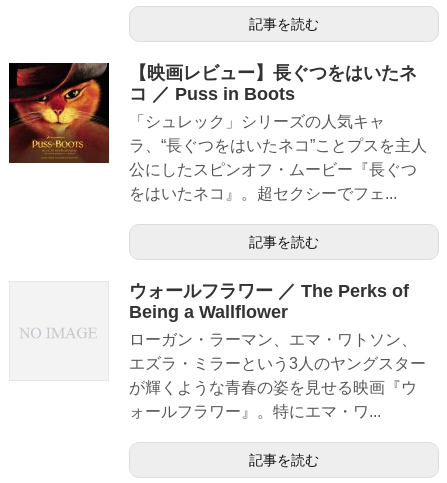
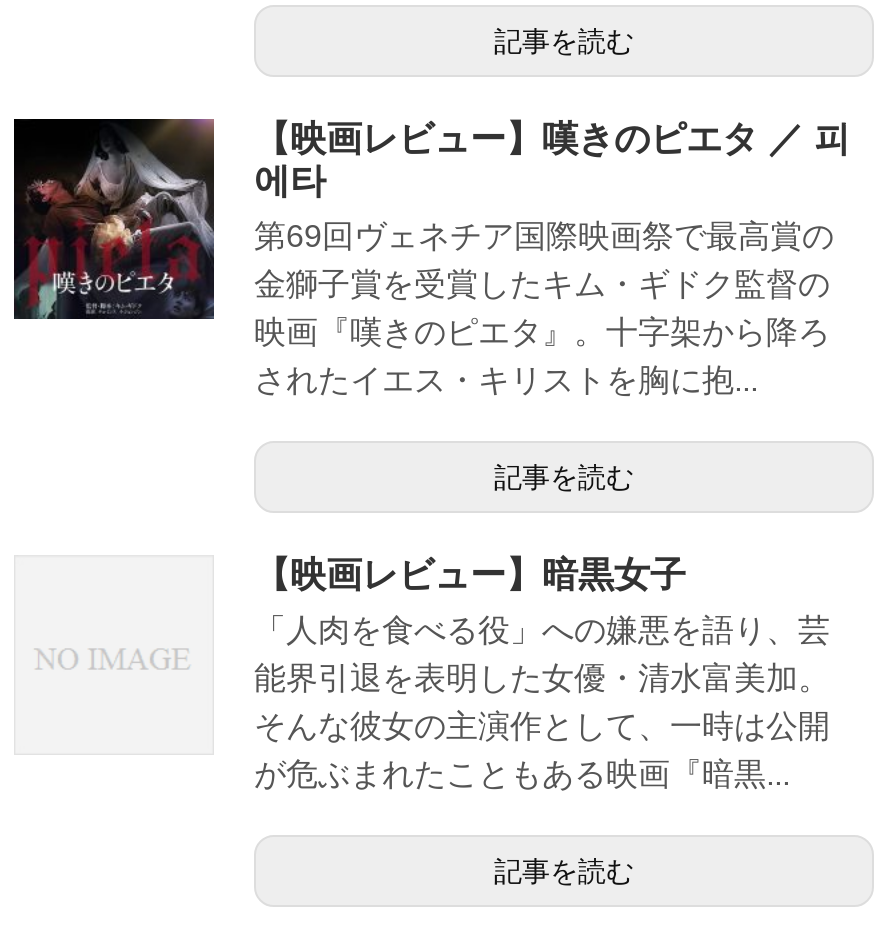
[9,62,427,202] [image] | 【映画レビュー】長ぐつをはいたネ | コ ／ Puss in Boots | 「シュレック」シリーズの人気キャ | ラ、“長ぐつをはいたネコ”ことプスを主人 | 公にしたスピンオフ・ムービー『長ぐつ | をはいたネコ』。超セクシーでフェ... -> [14,117,850,397] [image] | 【映画レビュー】嘆きのピエタ ／ 피 | 에타 | 第69回ヴェネチア国際映画祭で最高賞の | 金獅子賞を受賞したキム・ギドク監督の | 映画『嘆きのピエタ』。十字架から降ろ | されたイエス・キリストを胸に抱...
[129,281,426,420] ウォールフラワー ／ The Perks of | Being a Wallflower | ローガン・ラーマン、エマ・ワトソン、 | エズラ・ミラーという3人のヤングスター | が輝くような青春の姿を見せる映画『ウ | ォールフラワー』。特にエマ・ワ... -> [254,556,830,792] 【映画レビュー】暗黒女子 | 「人肉を食べる役」への嫌悪を語り、芸 | 能界引退を表明した女優・清水富美加。 | そんな彼女の主演作として、一時は公開 | が危ぶまれたこともある映画『暗黒...

